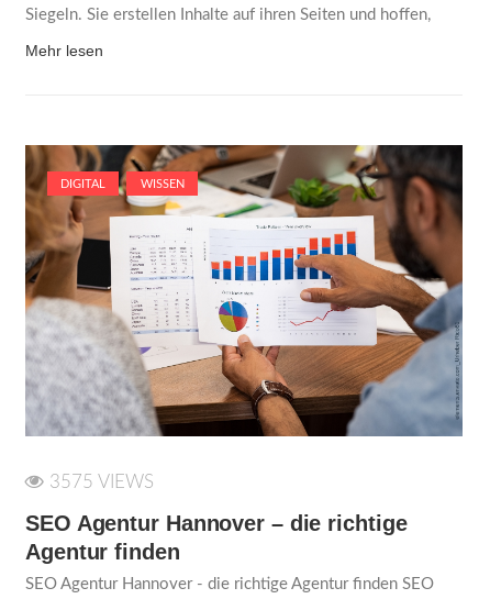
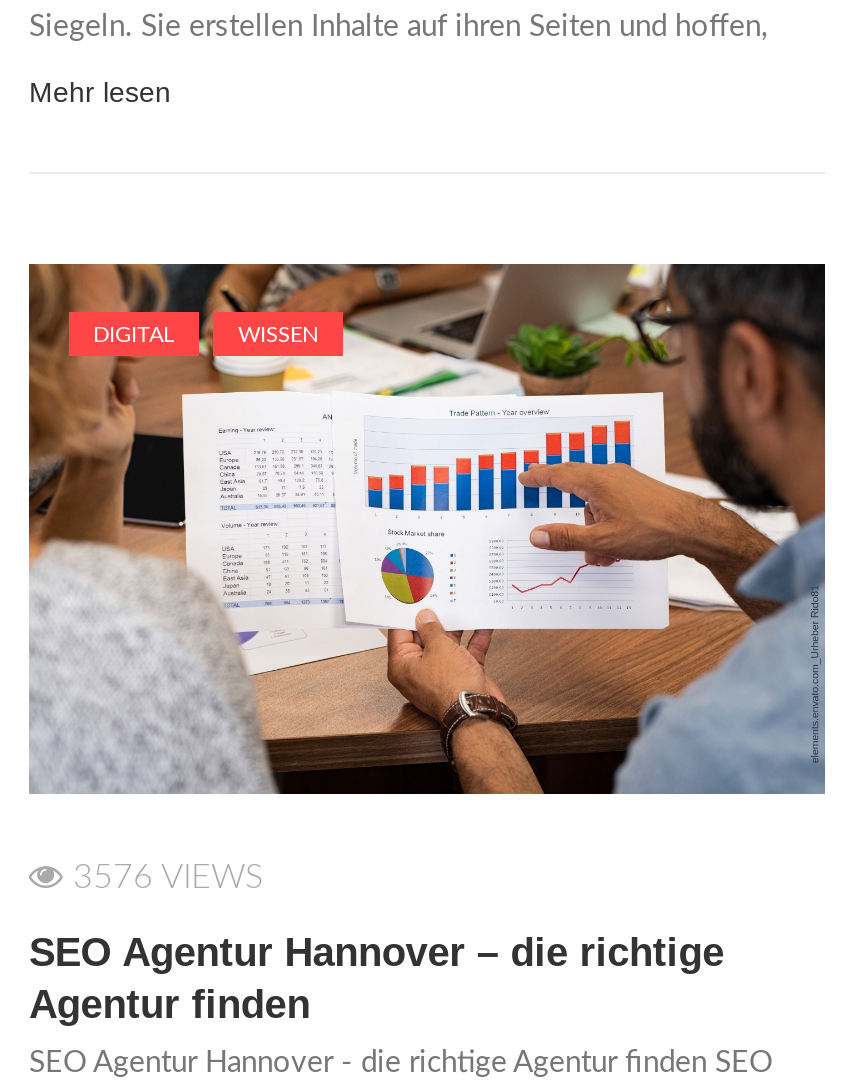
[49,473,154,492] 3575 VIEWS -> [73,861,263,895] 3576 VIEWS

